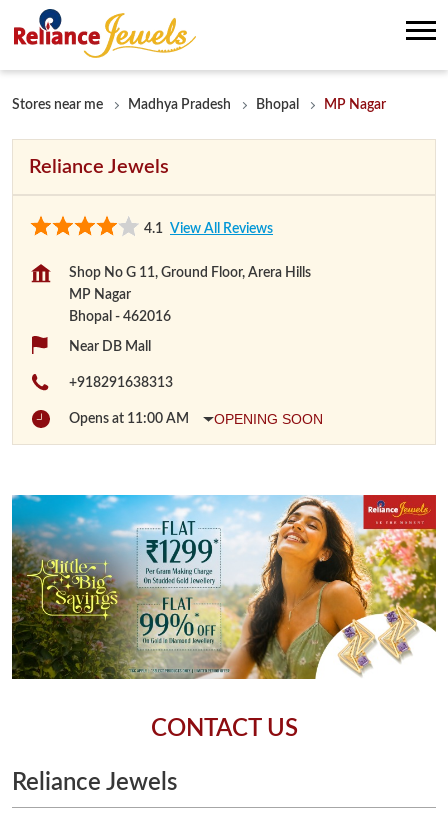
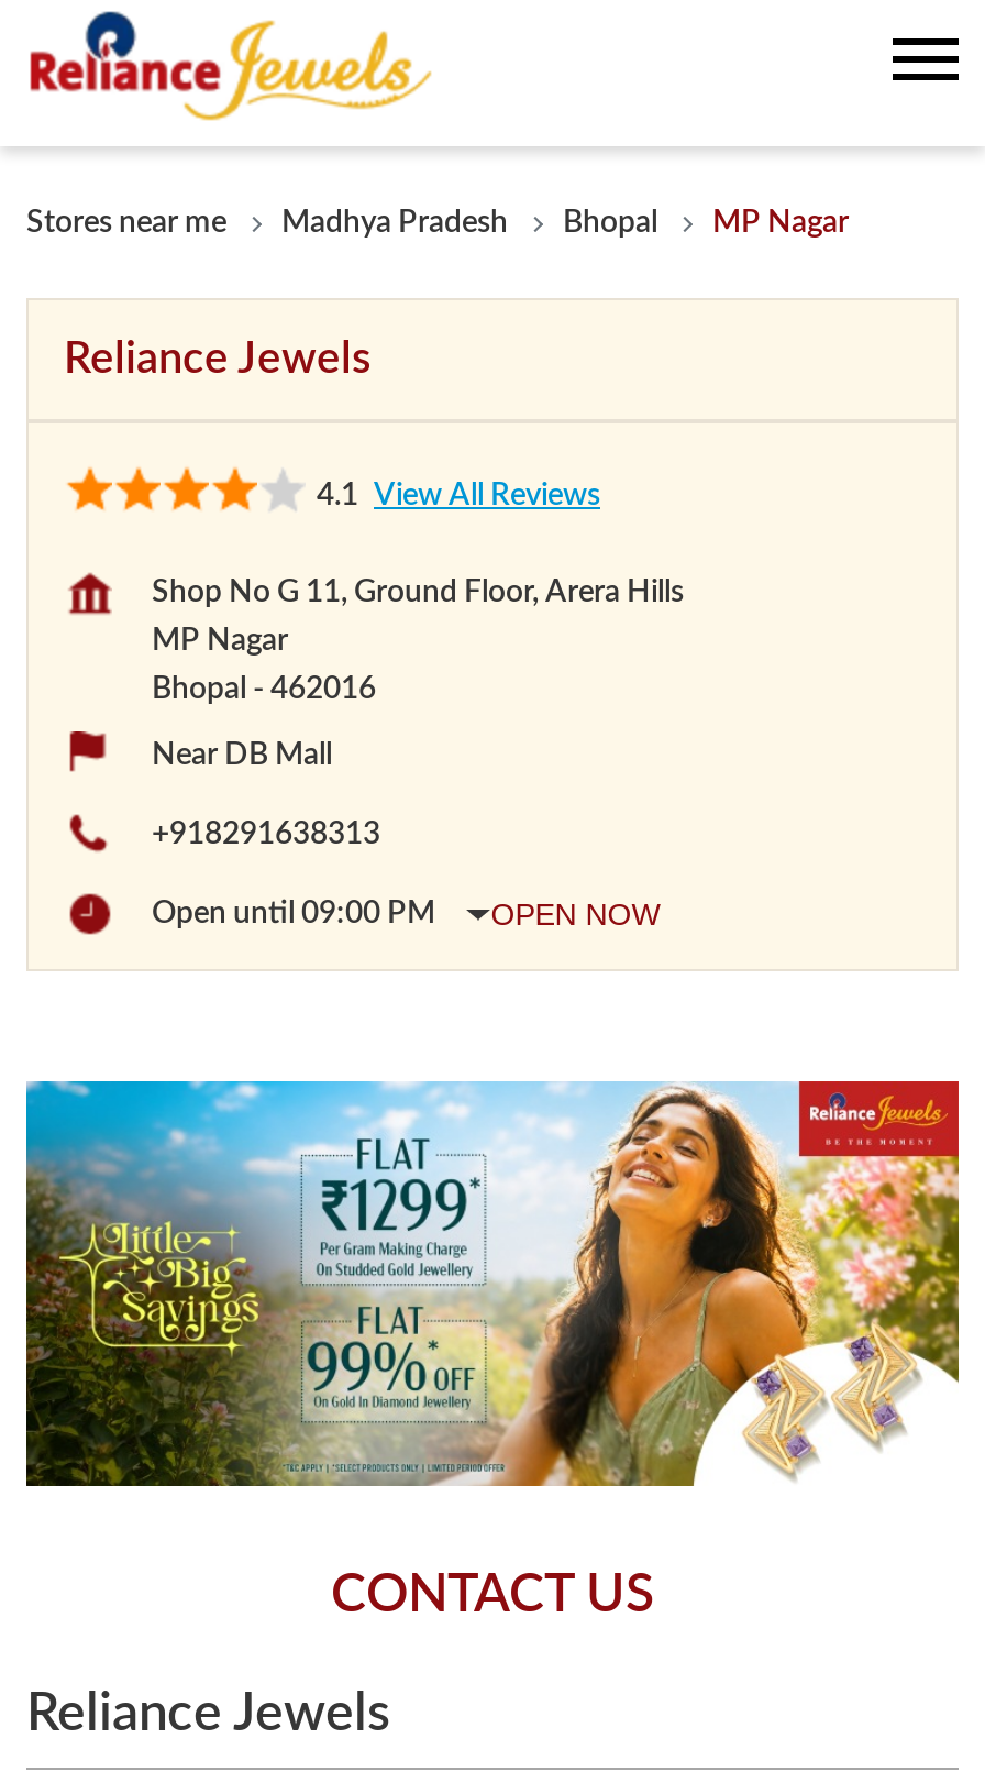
[69,411,323,427] Opens at 11:00 AM | OPENING SOON -> [152,896,660,932] Open until 09:00 PM | OPEN NOW

